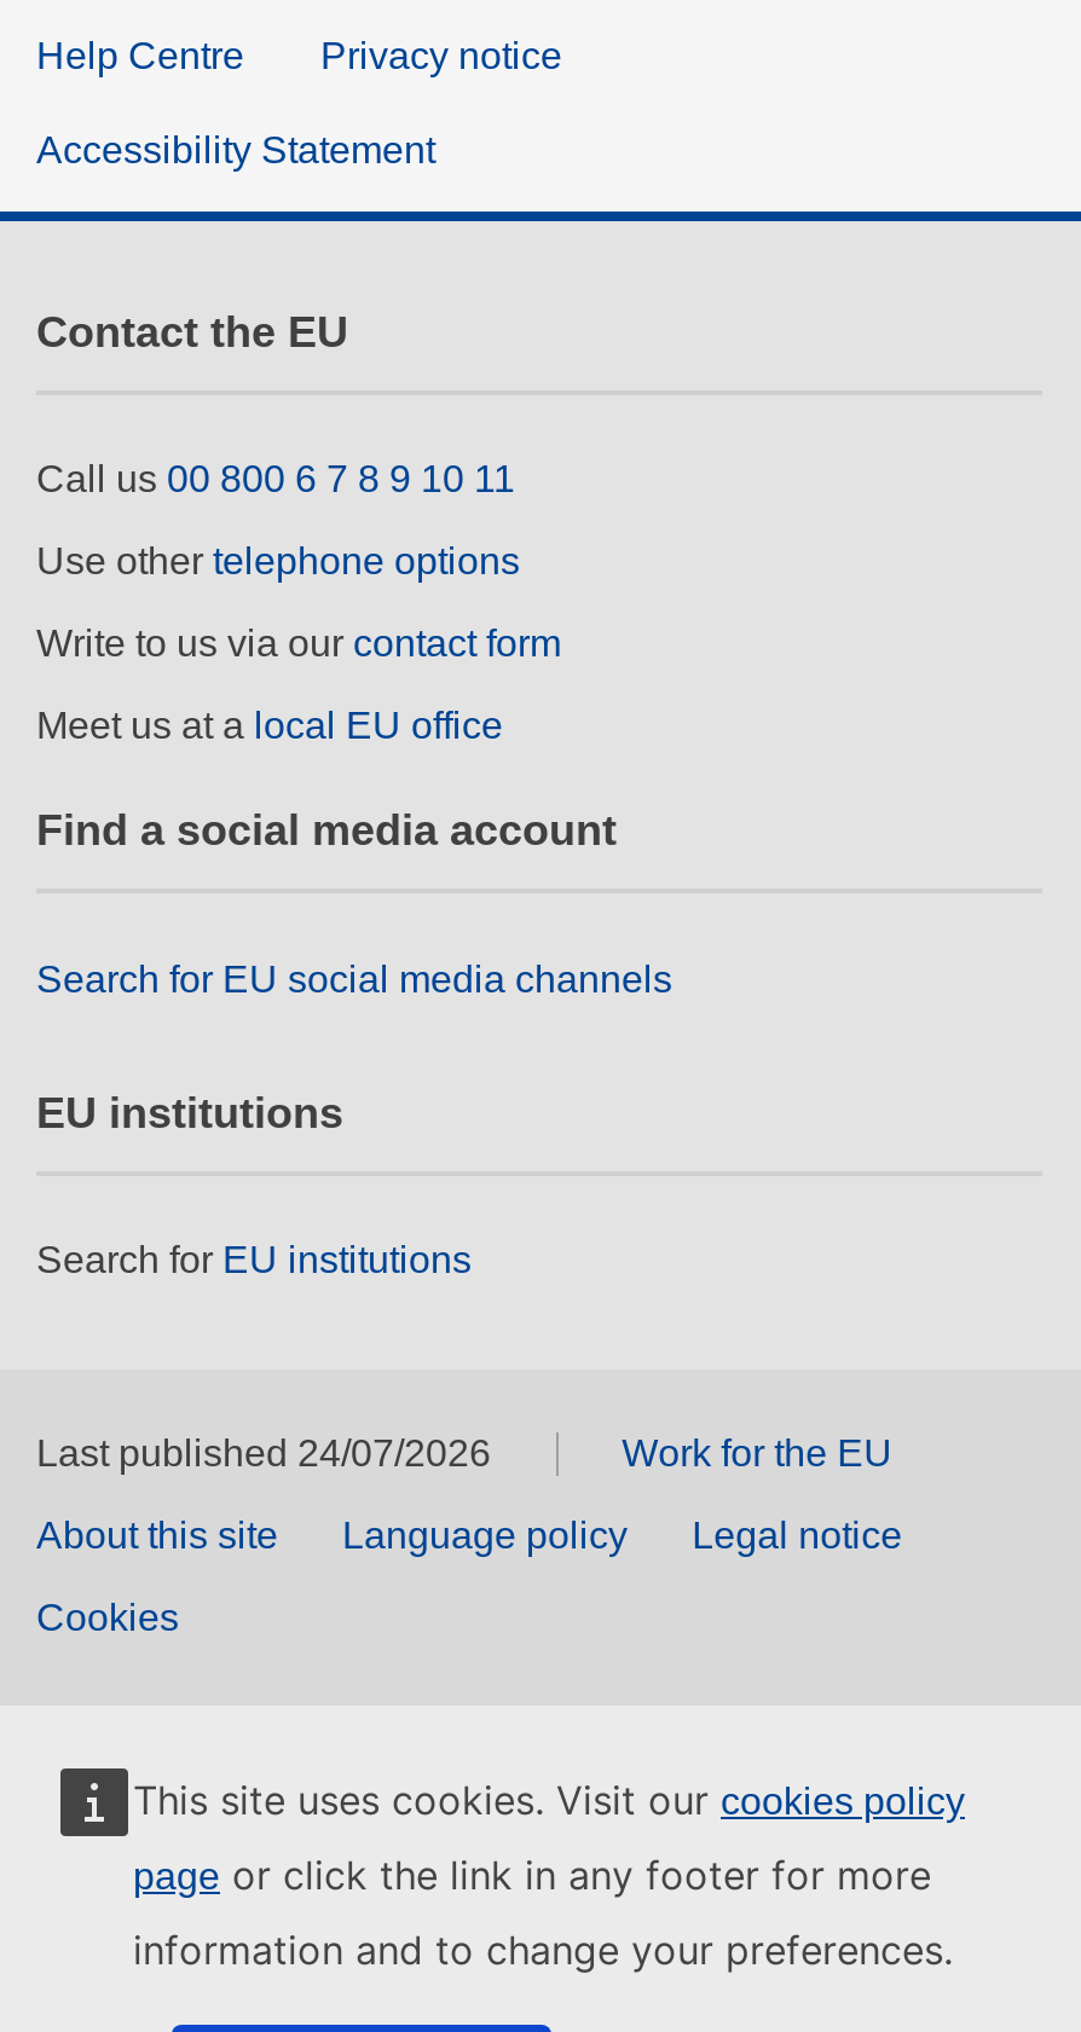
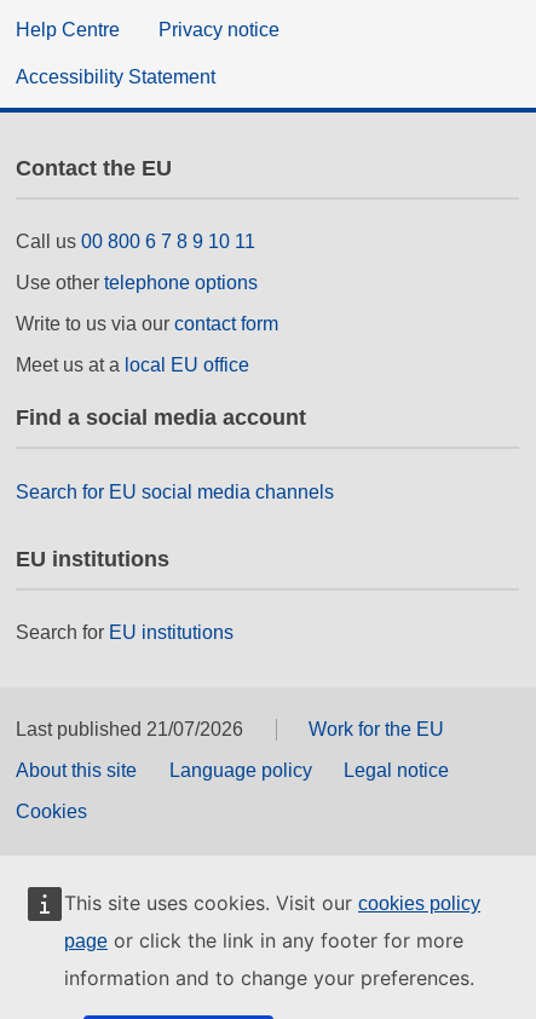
[36,1434,491,1475] Last published 24/07/2026 -> [16,719,243,740] Last published 21/07/2026

